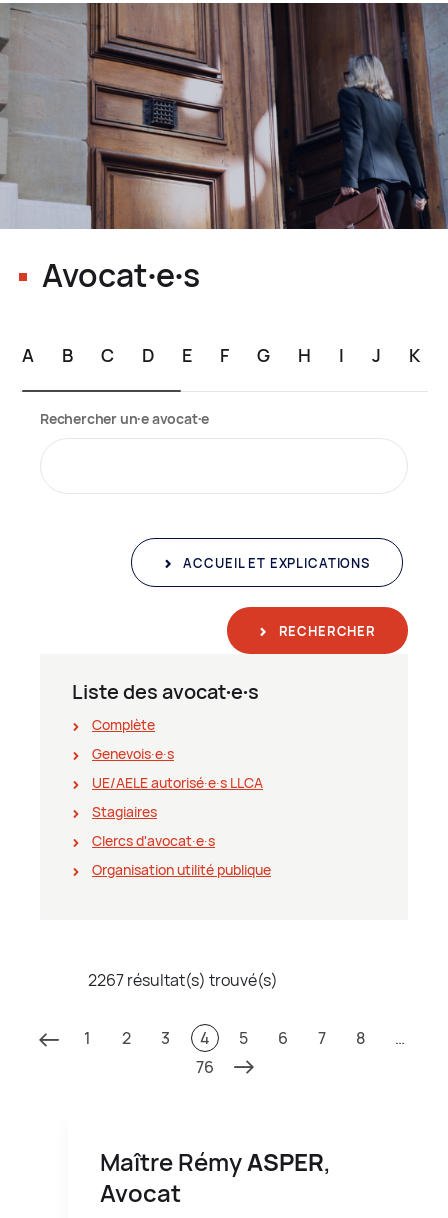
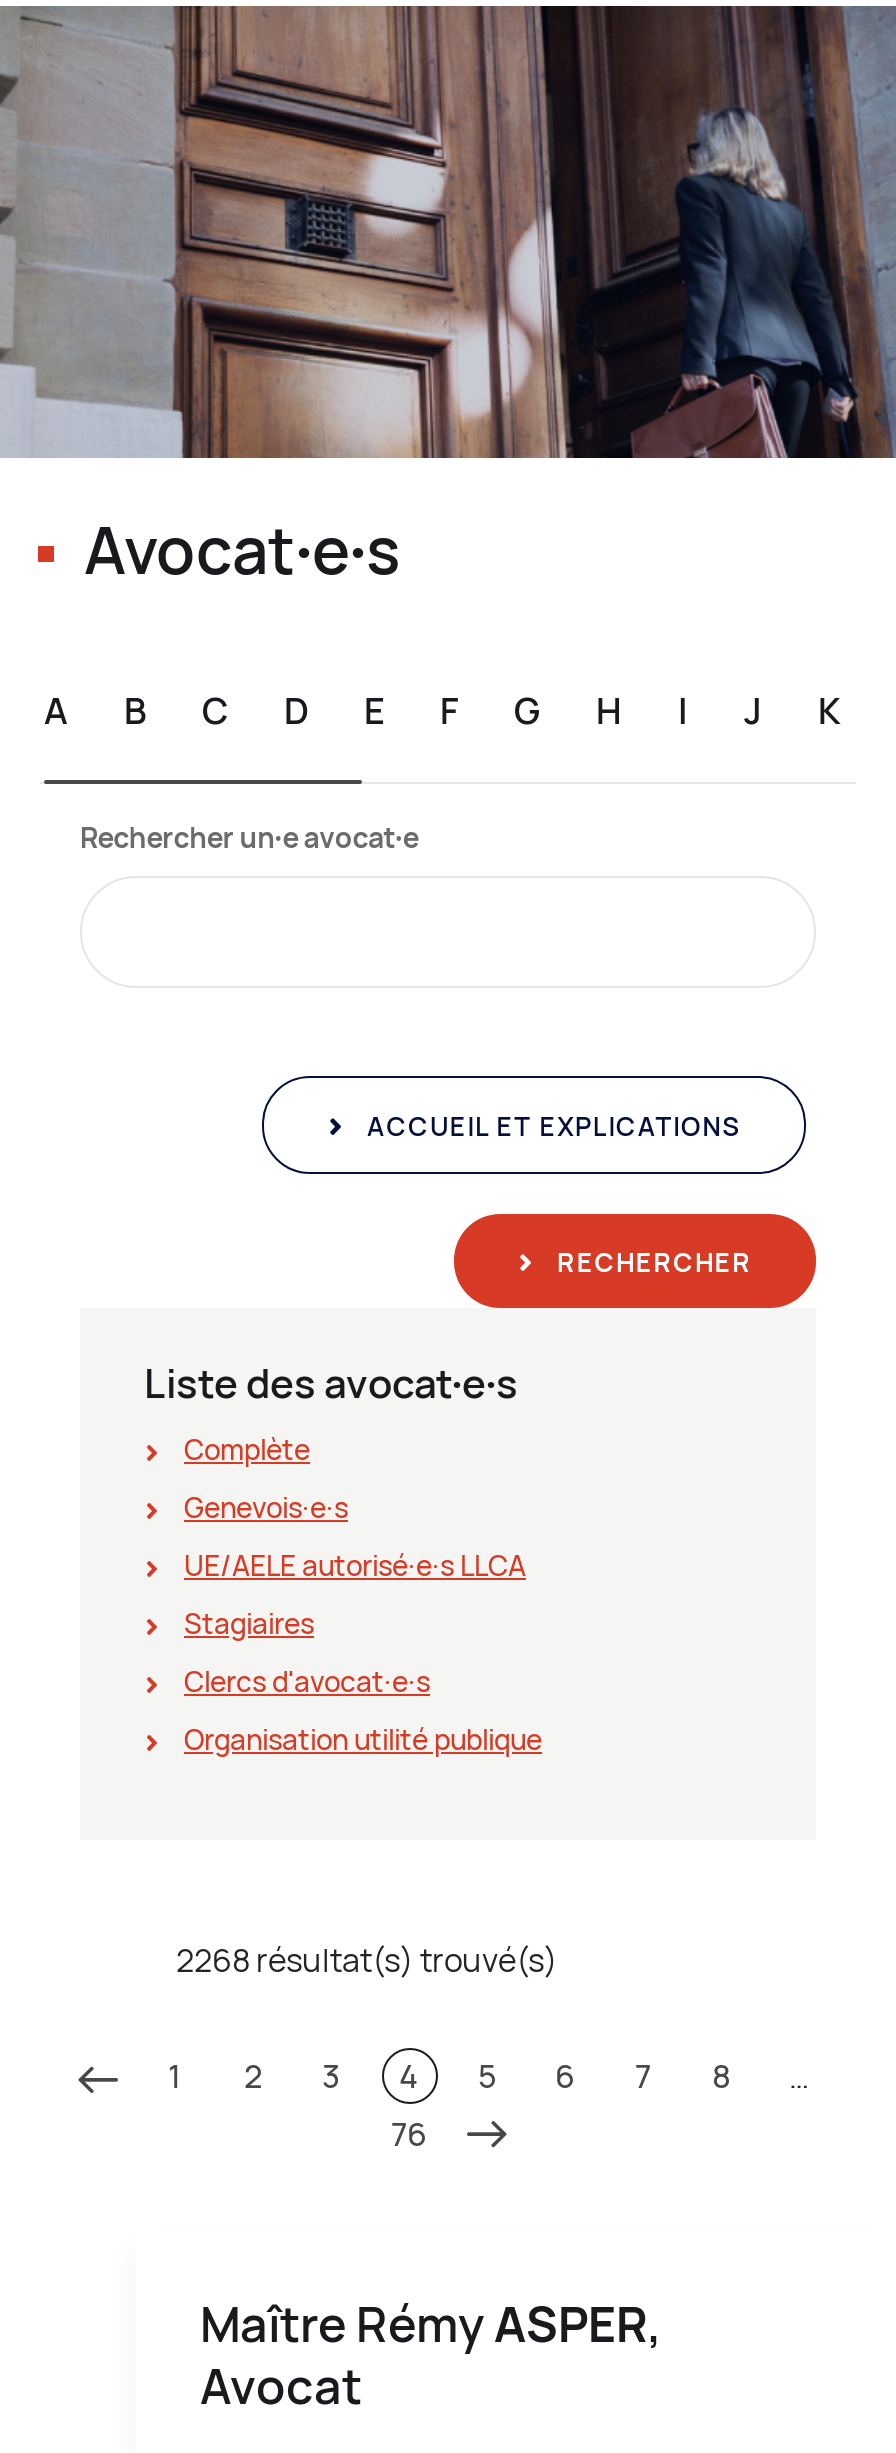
[88,969,278,991] 2267 résultat(s) trouvé(s) -> [176,1938,558,1982] 2268 résultat(s) trouvé(s)

